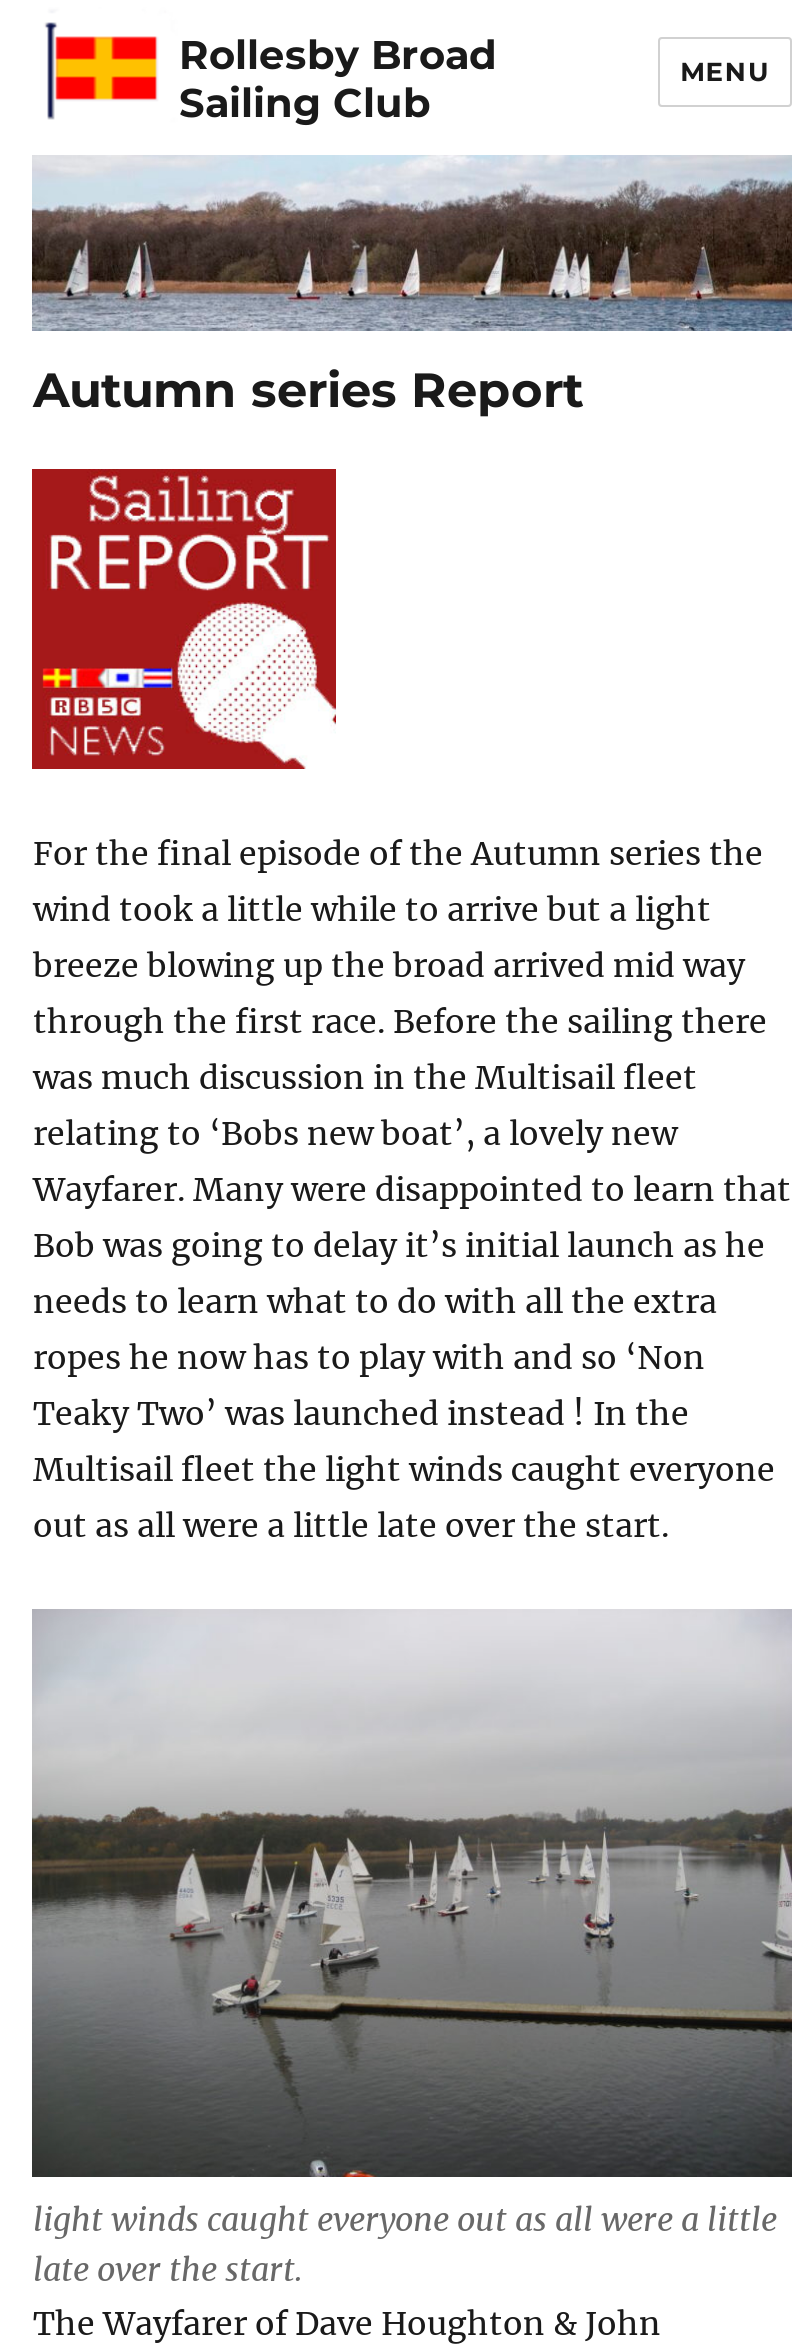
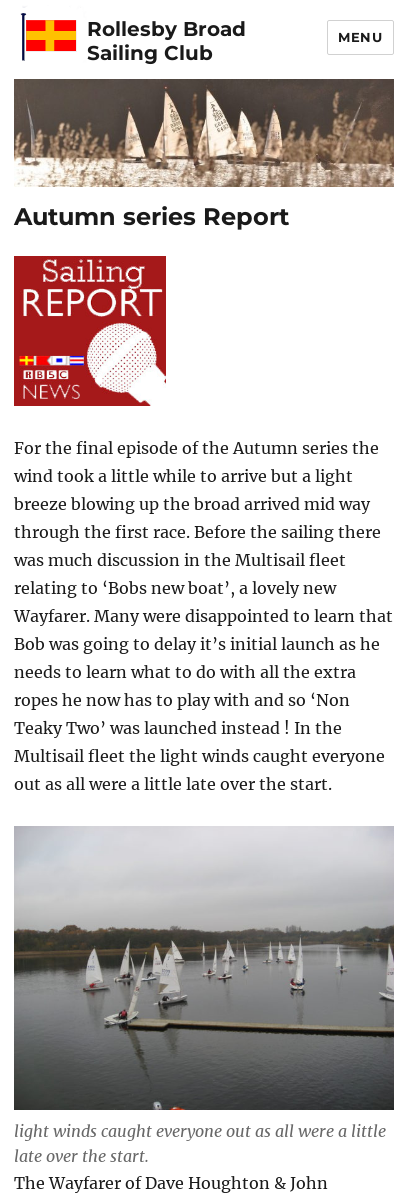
[32,155,792,333] [image] -> [13,78,395,188] [image]

